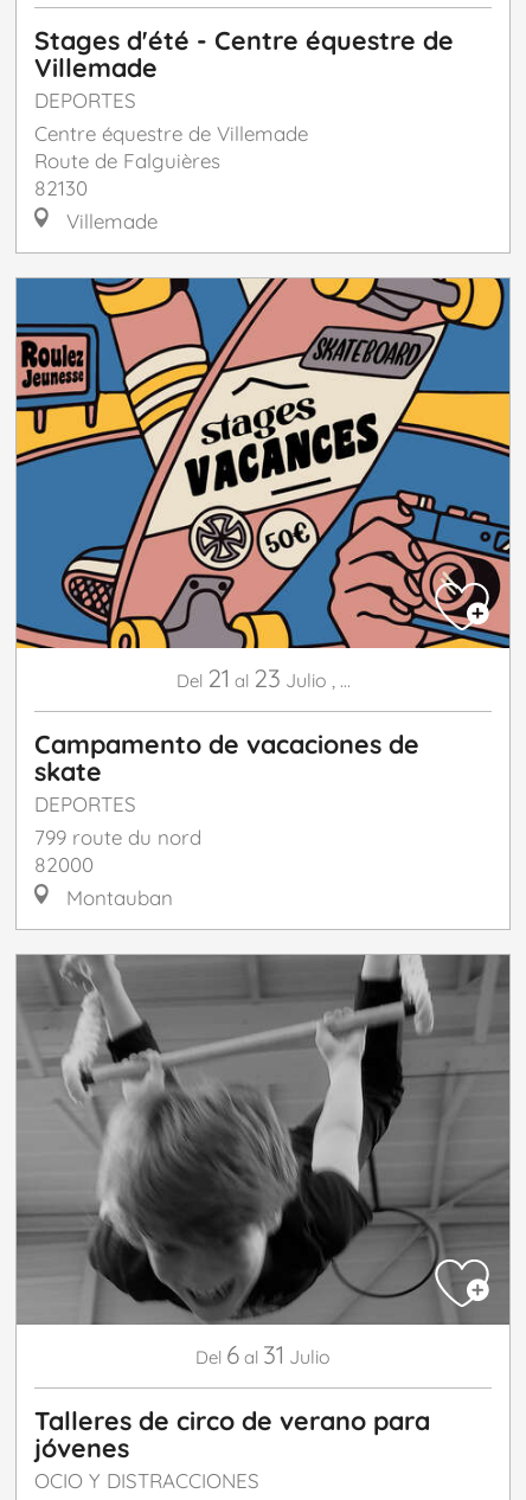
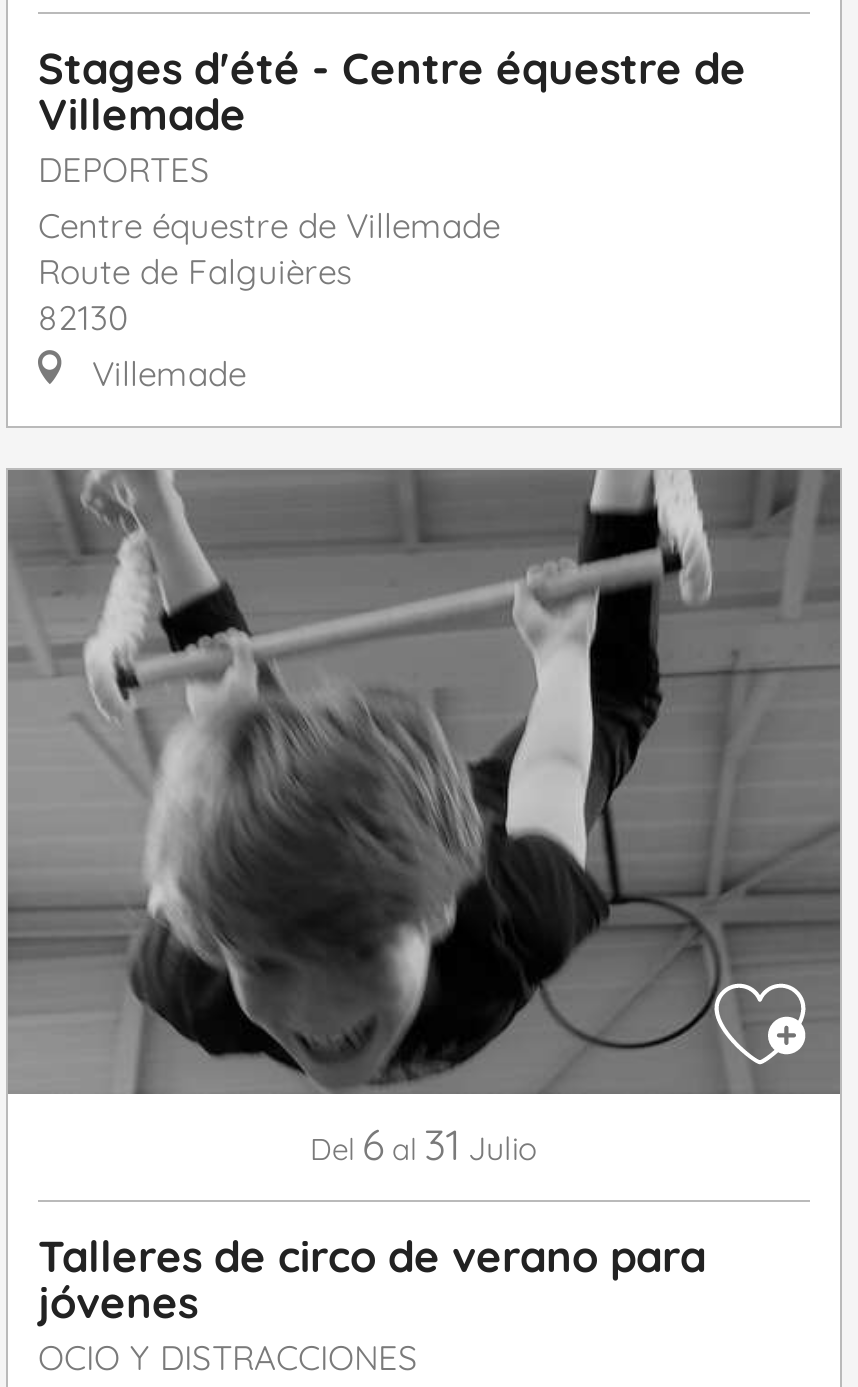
[15,277,511,910] [image] | Del 21 al 23 Julio,... | Campamento de vacaciones de | skate | DEPORTES | 799 route du nord | 82000 | Montauban -> none

